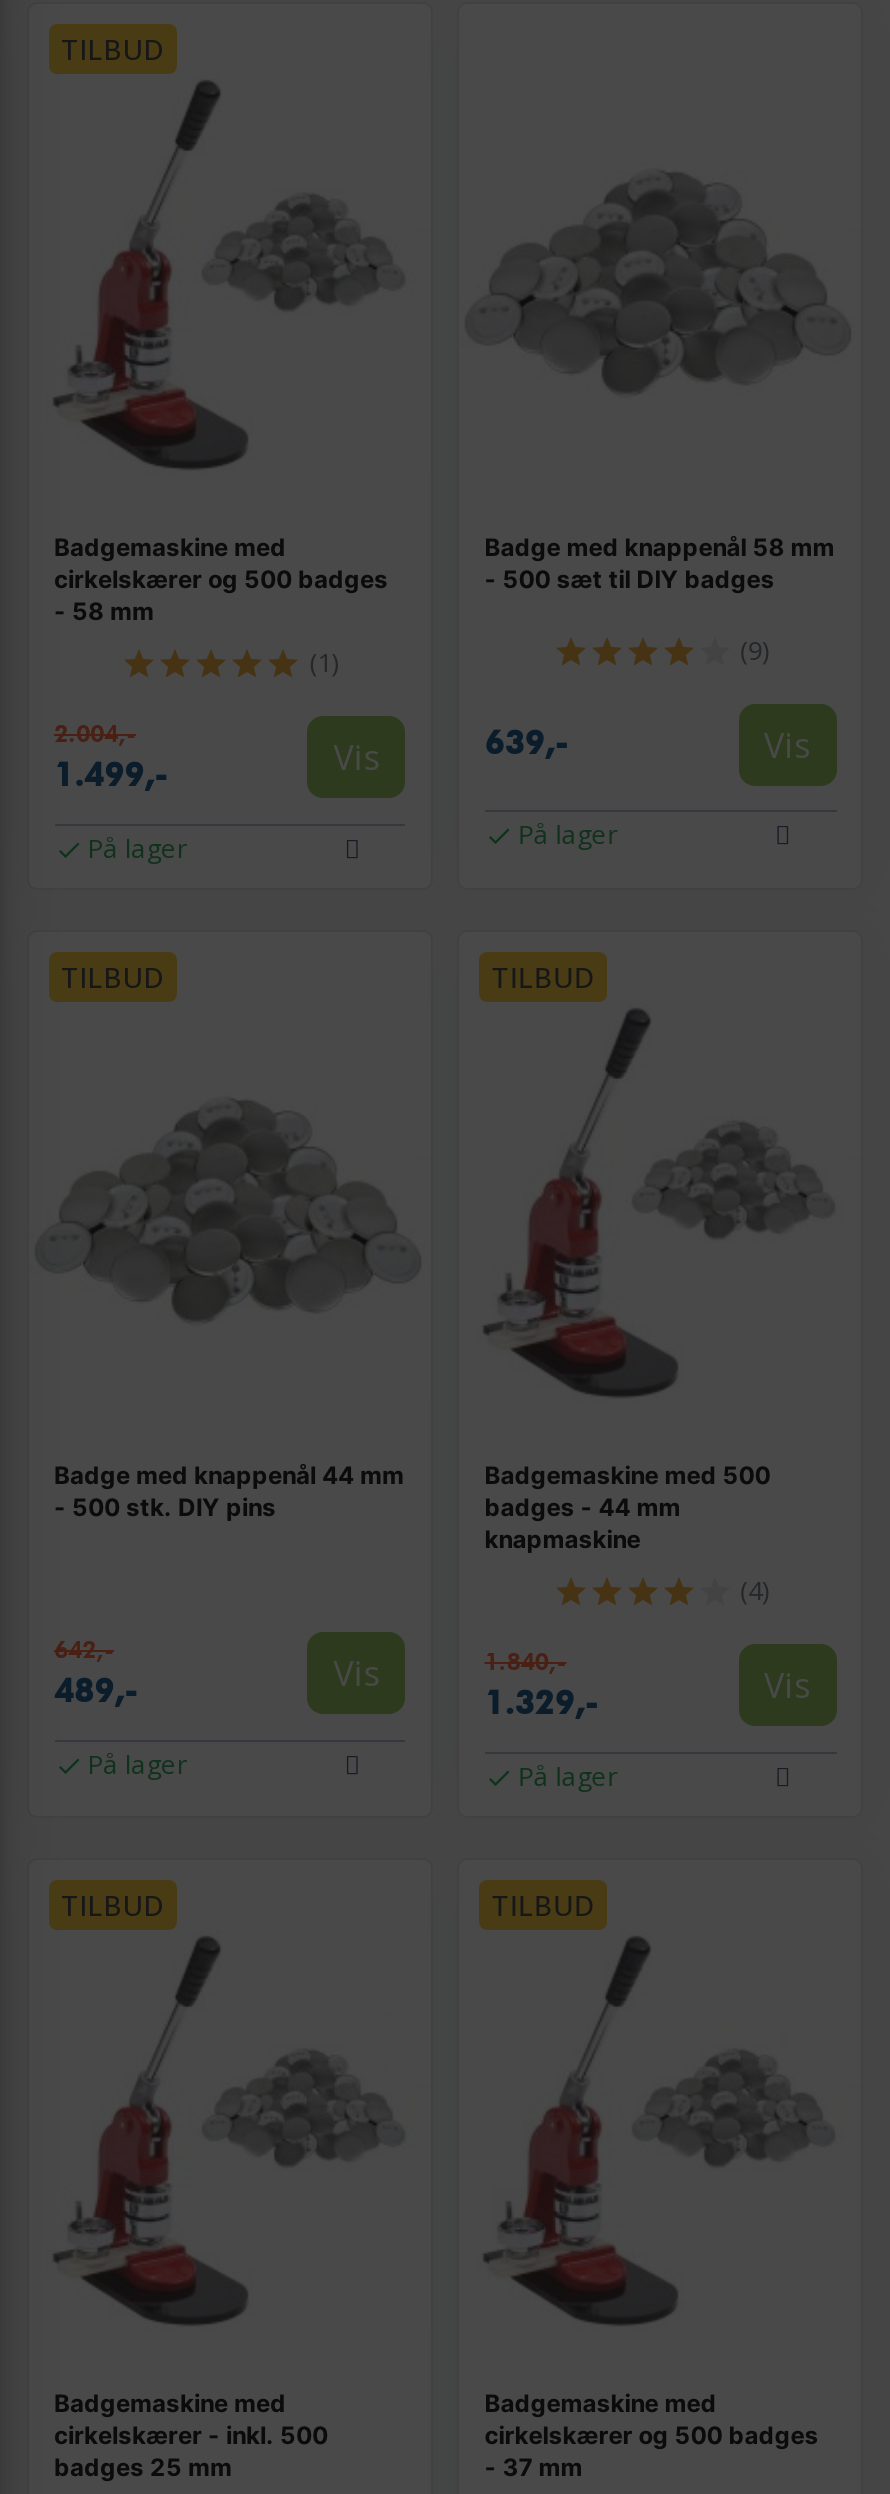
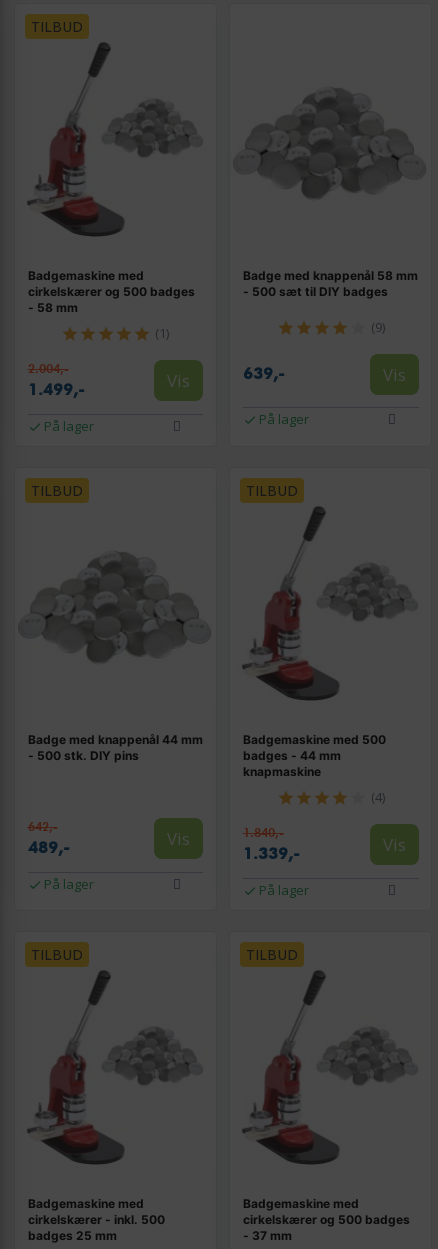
[485,1684,599,1722] 1.329,- -> [243,844,300,863] 1.339,-

